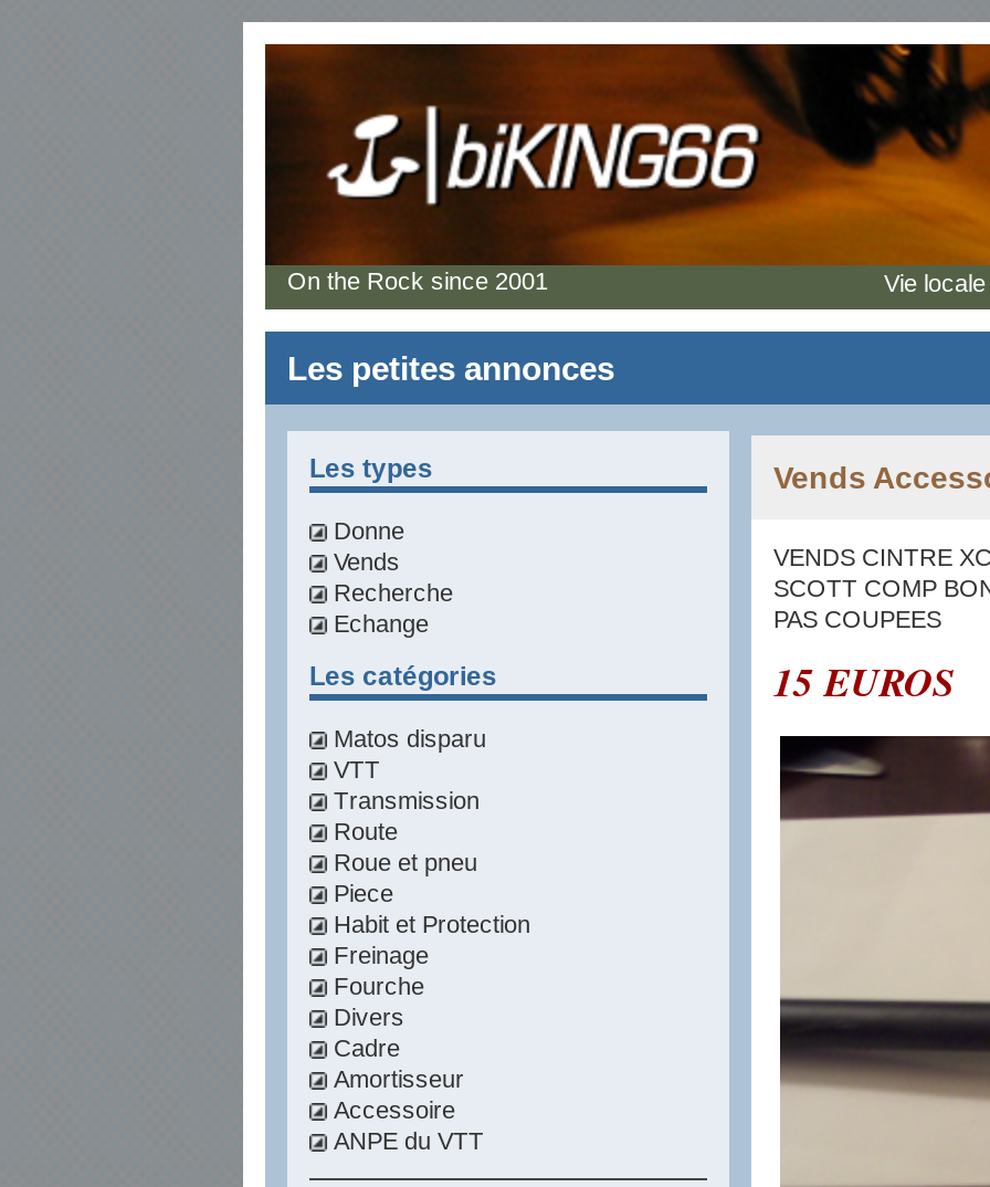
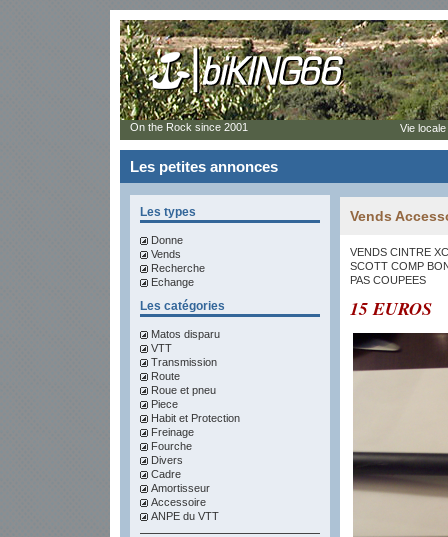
[263,42,983,265] [image] -> [119,19,445,121] [image]

